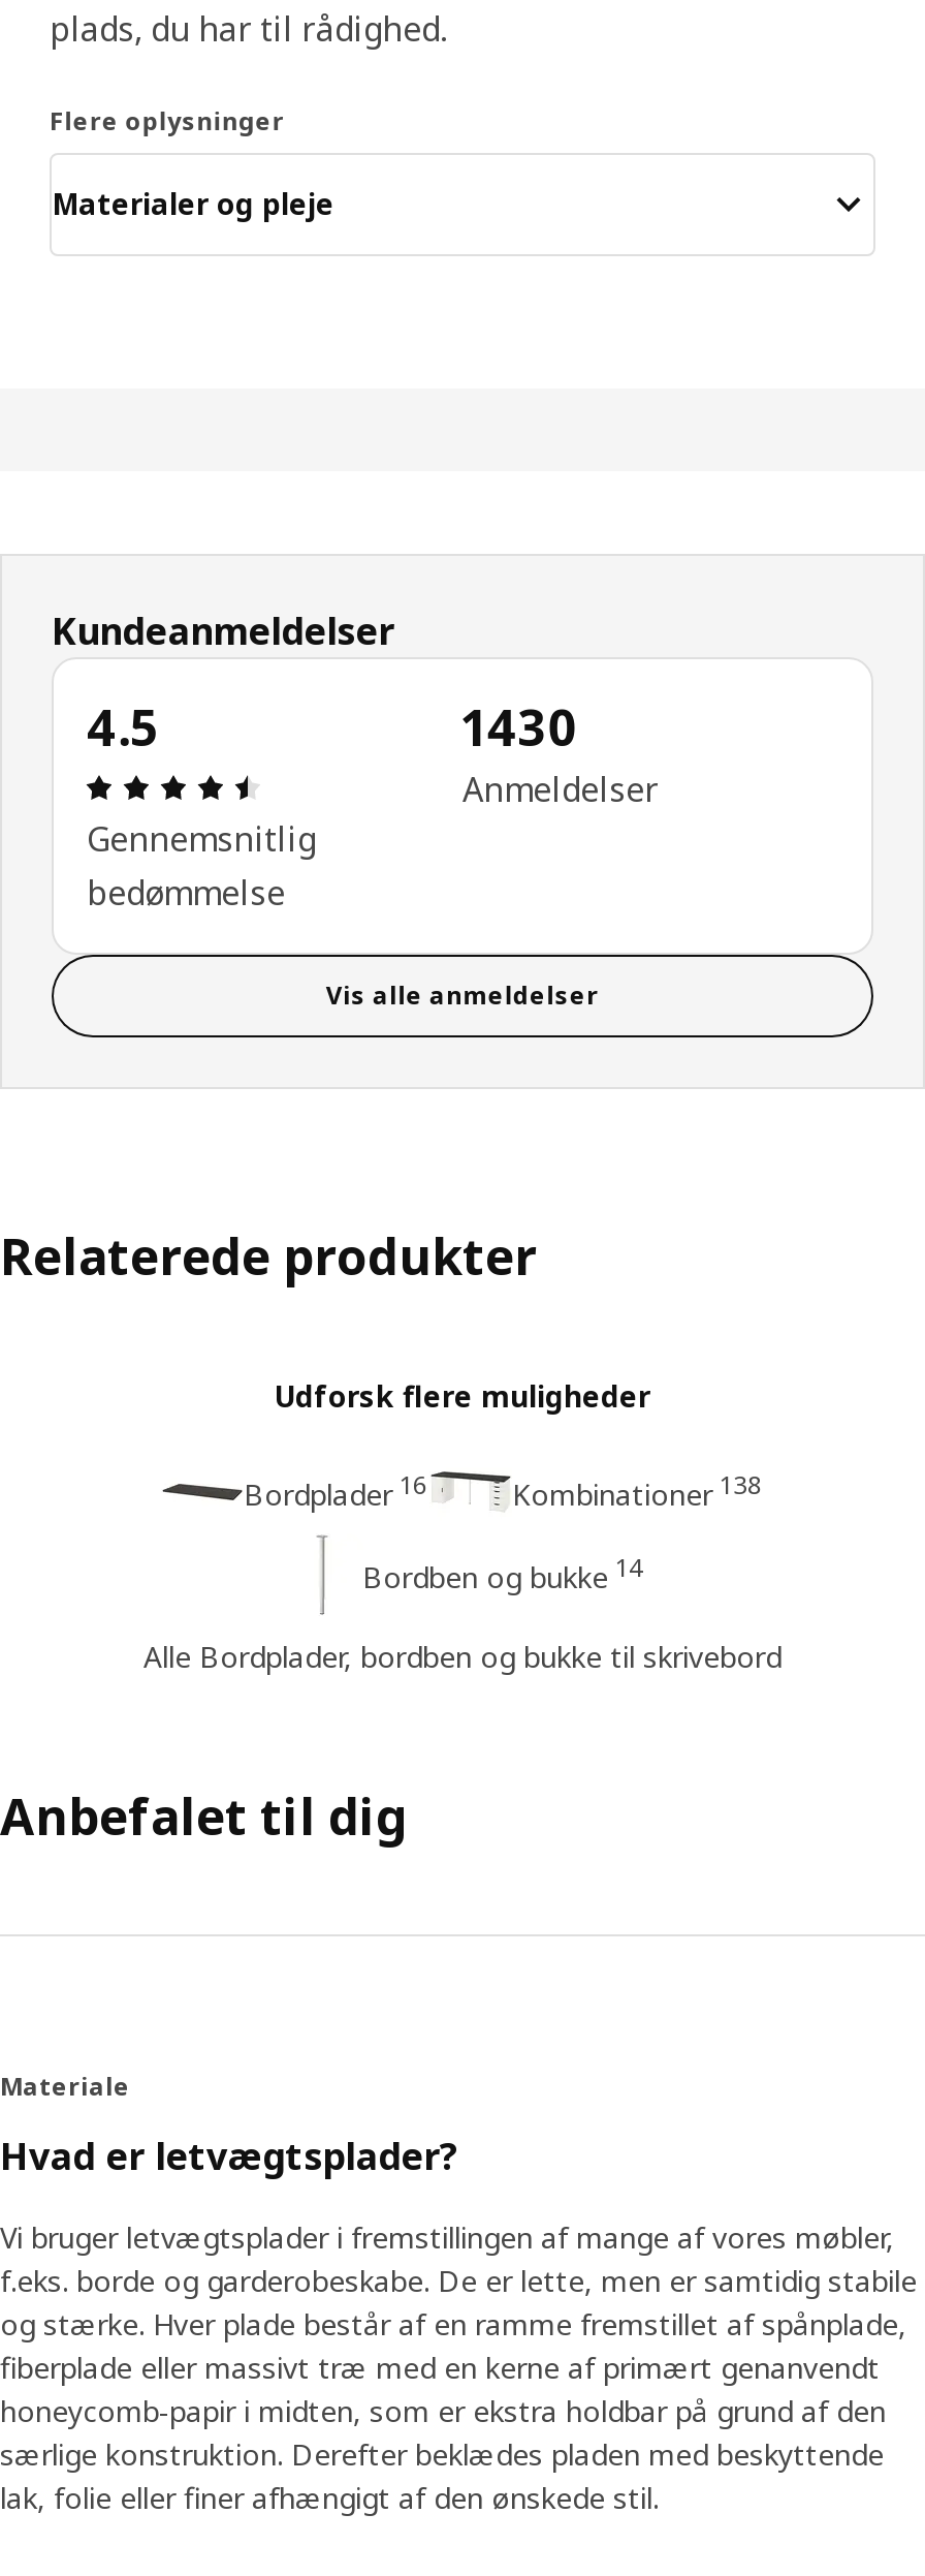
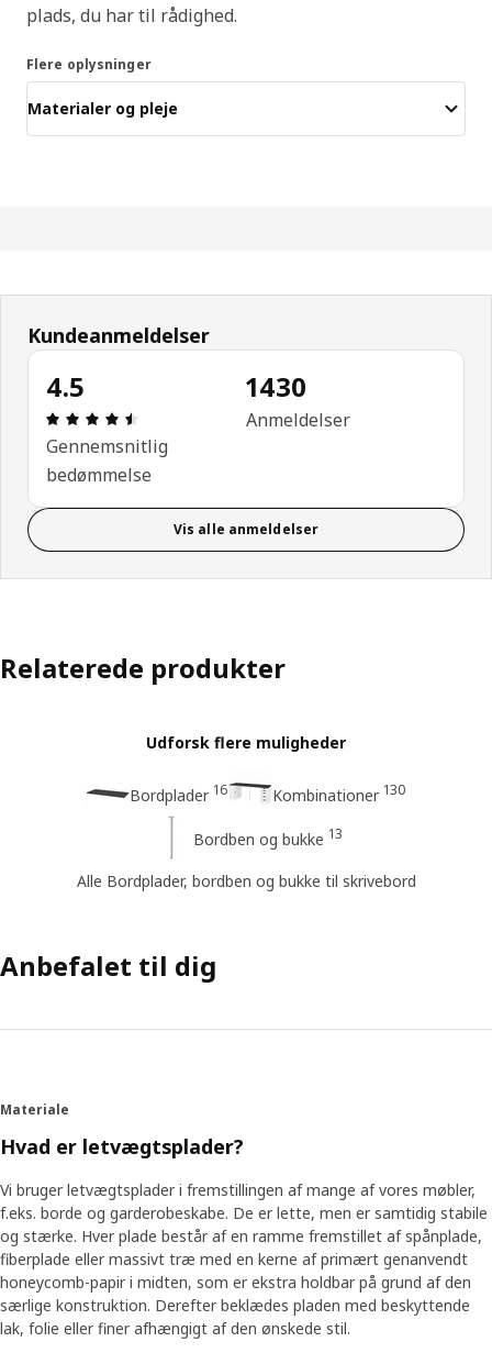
[512,1467,764,1514] Kombinationer 138 -> [272,780,406,805] Kombinationer 130
[362,1550,645,1597] Bordben og bukke 14 -> [193,824,343,849] Bordben og bukke 13

